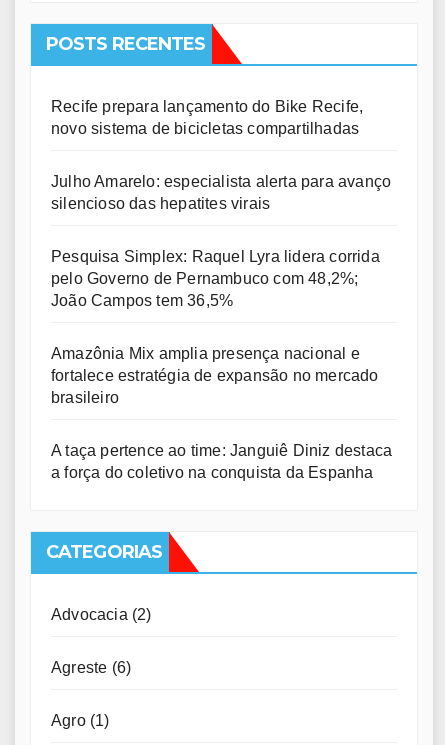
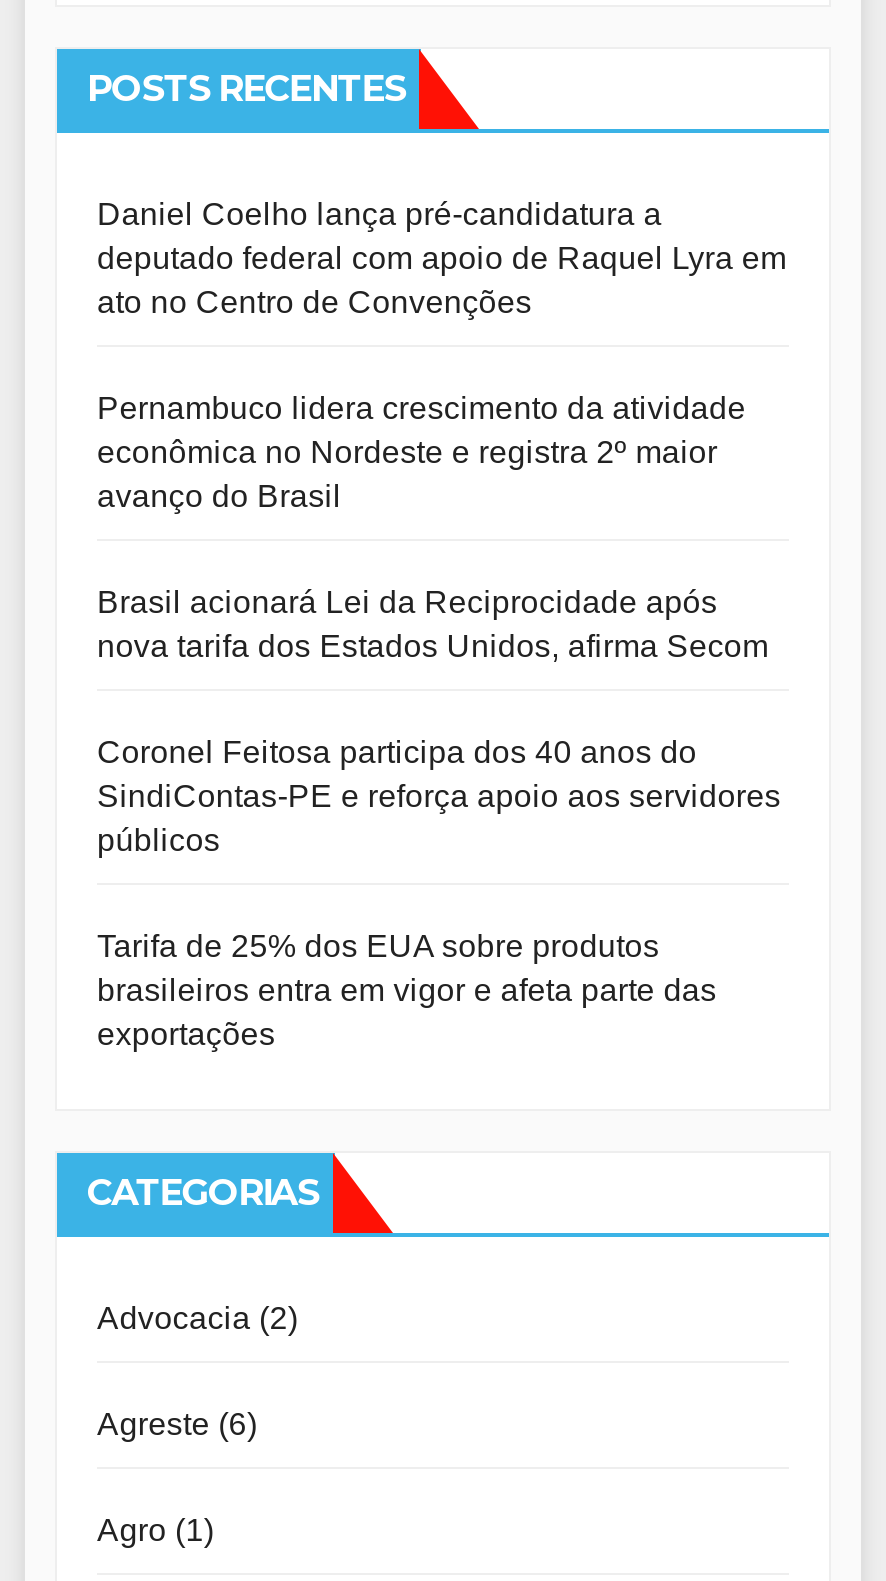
[51,98,363,137] Recife prepara lançamento do Bike Recife, | novo sistema de bicicletas compartilhadas -> [97,198,787,320] Daniel Coelho lança pré-candidatura a | deputado federal com apoio de Raquel Lyra em | ato no Centro de Convenções
[51,173,391,212] Julho Amarelo: especialista alerta para avanço | silencioso das hepatites virais -> [97,392,746,514] Pernambuco lidera crescimento da atividade | econômica no Nordeste e registra 2º maior | avanço do Brasil
[51,248,380,309] Pesquisa Simplex: Raquel Lyra lidera corrida | pelo Governo de Pernambuco com 48,2%; | João Campos tem 36,5% -> [97,586,769,664] Brasil acionará Lei da Reciprocidade após | nova tarifa dos Estados Unidos, afirma Secom
[51,345,379,406] Amazônia Mix amplia presença nacional e | fortalece estratégia de expansão no mercado | brasileiro -> [97,736,781,858] Coronel Feitosa participa dos 40 anos do | SindiContas-PE e reforça apoio aos servidores | públicos
[51,442,392,481] A taça pertence ao time: Janguiê Diniz destaca | a força do coletivo na conquista da Espanha -> [97,930,717,1052] Tarifa de 25% dos EUA sobre produtos | brasileiros entra em vigor e afeta parte das | exportações

